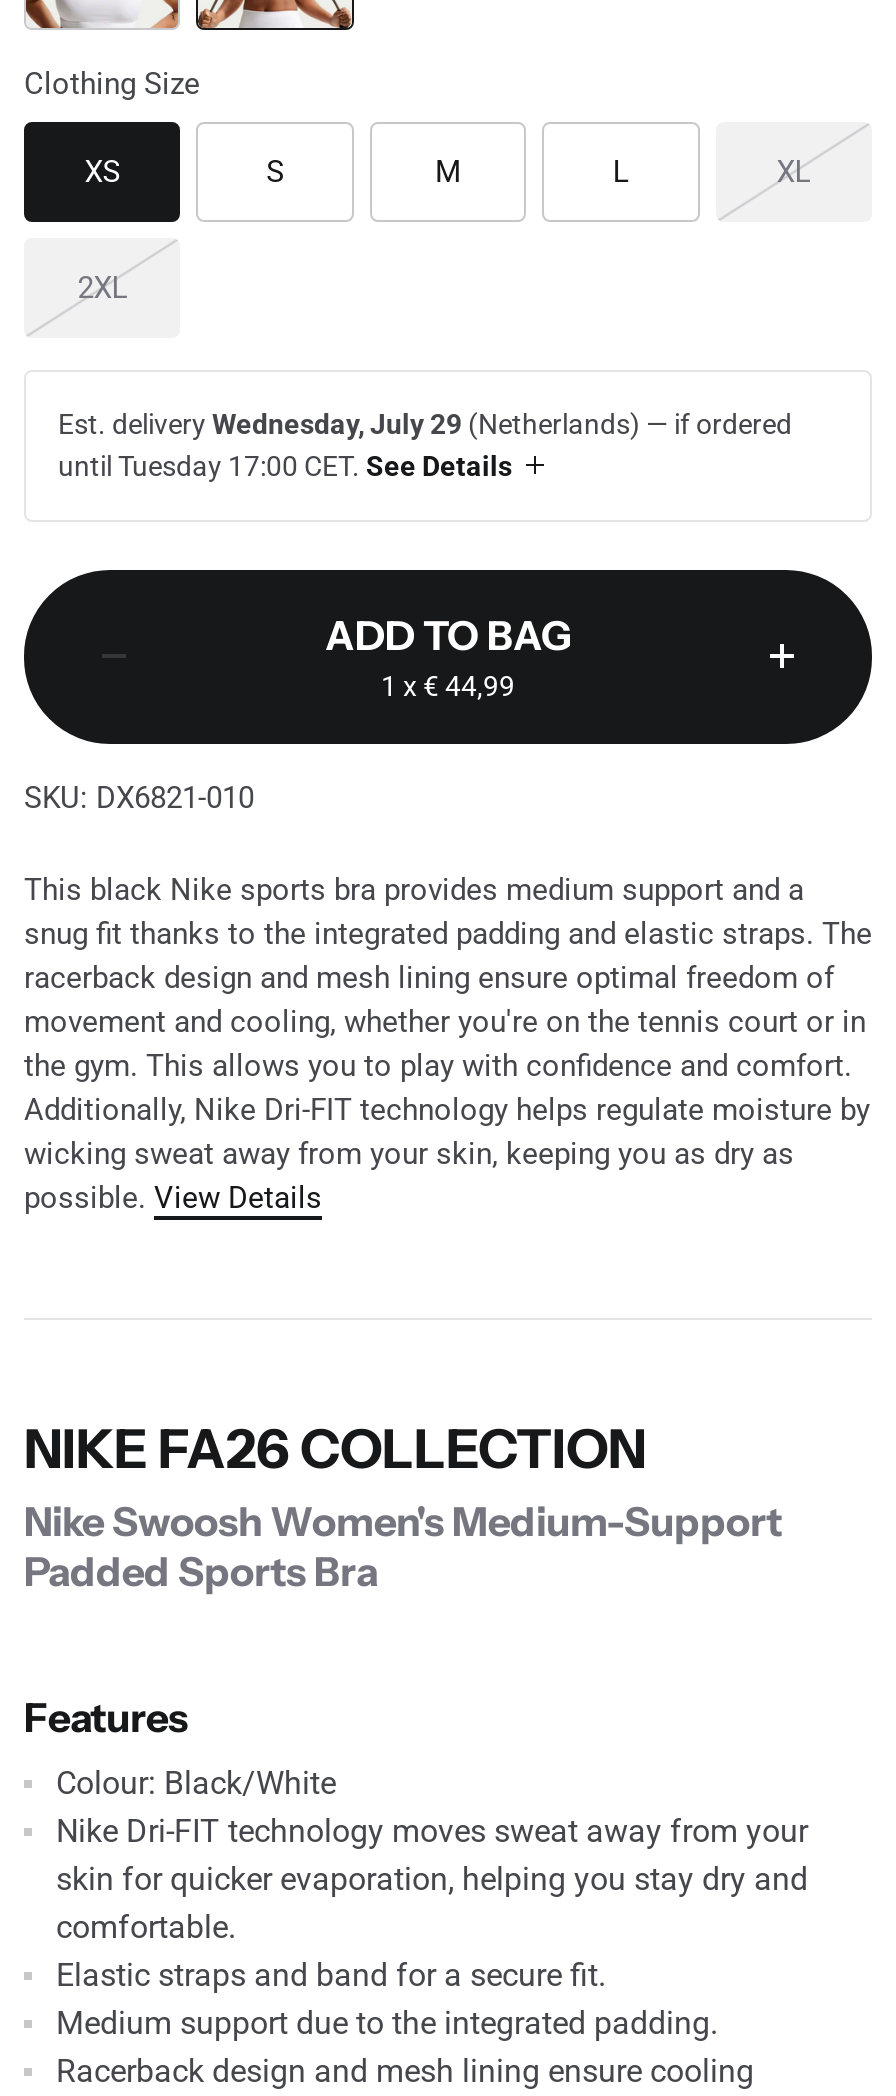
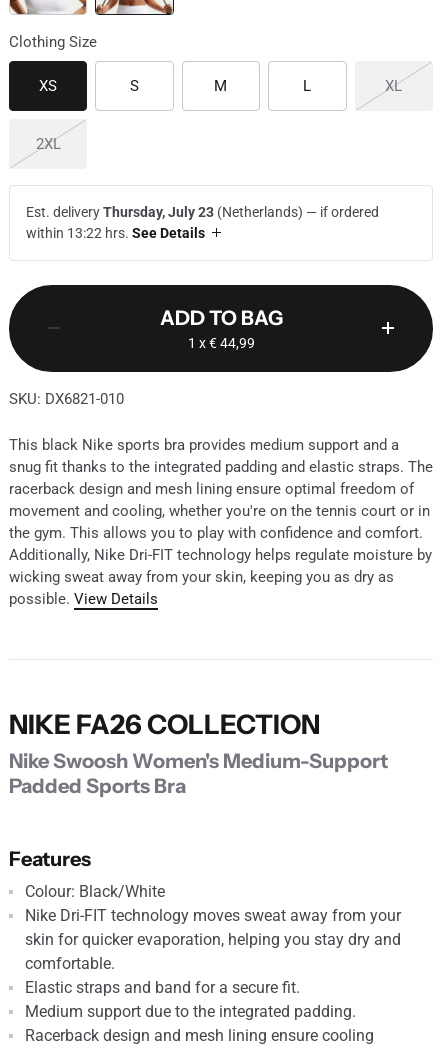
[58,407,792,481] Est. delivery Wednesday, July 29 (Netherlands) — if ordered | until Tuesday 17:00 CET. See Details -> [26,204,379,241] Est. delivery Thursday, July 23 (Netherlands) — if ordered | within 13:22 hrs. See Details

